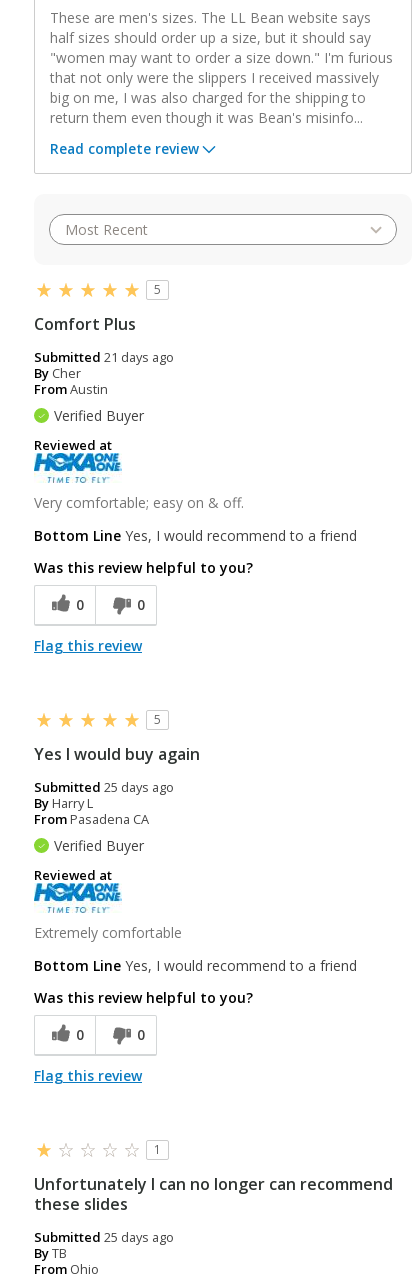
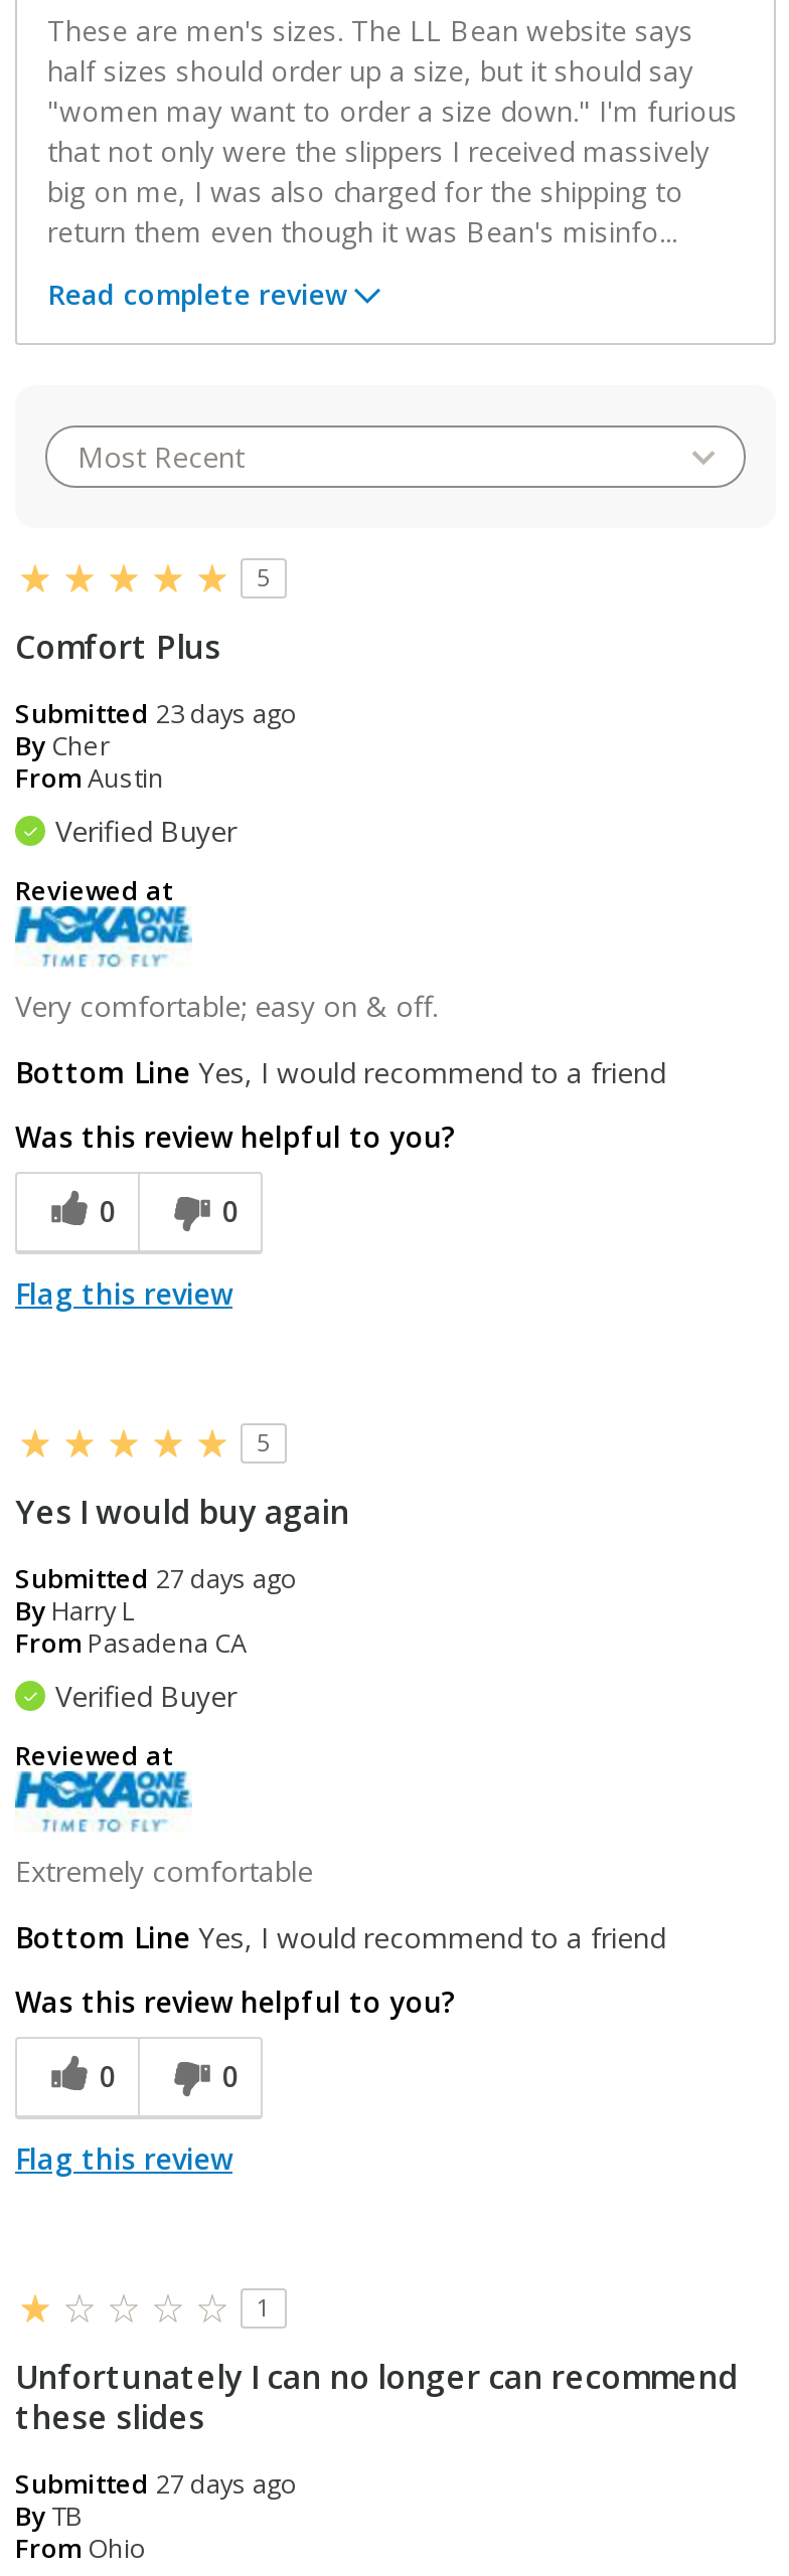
[34,347,174,365] Submitted 21 days ago -> [15,694,297,730] Submitted 23 days ago
[34,777,174,795] Submitted 25 days ago -> [15,1559,297,1595] Submitted 27 days ago
[34,1227,174,1245] Submitted 25 days ago -> [15,2464,297,2501] Submitted 27 days ago

